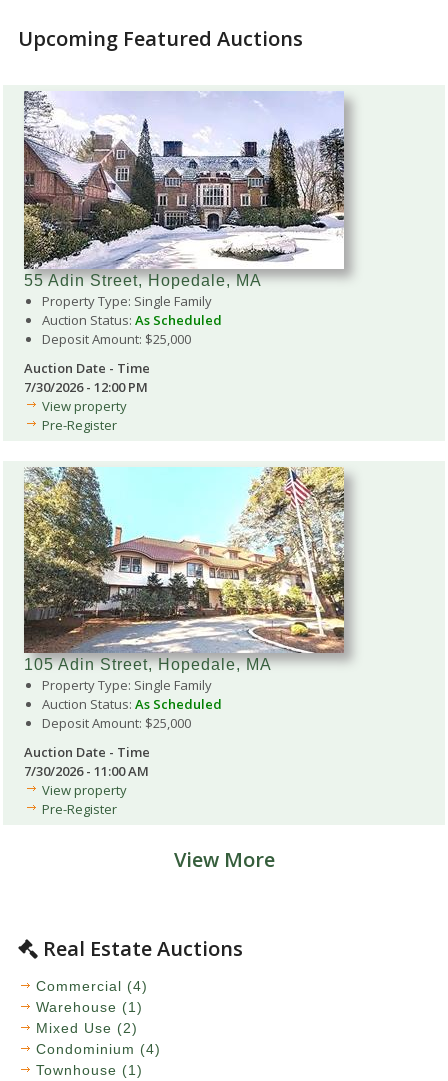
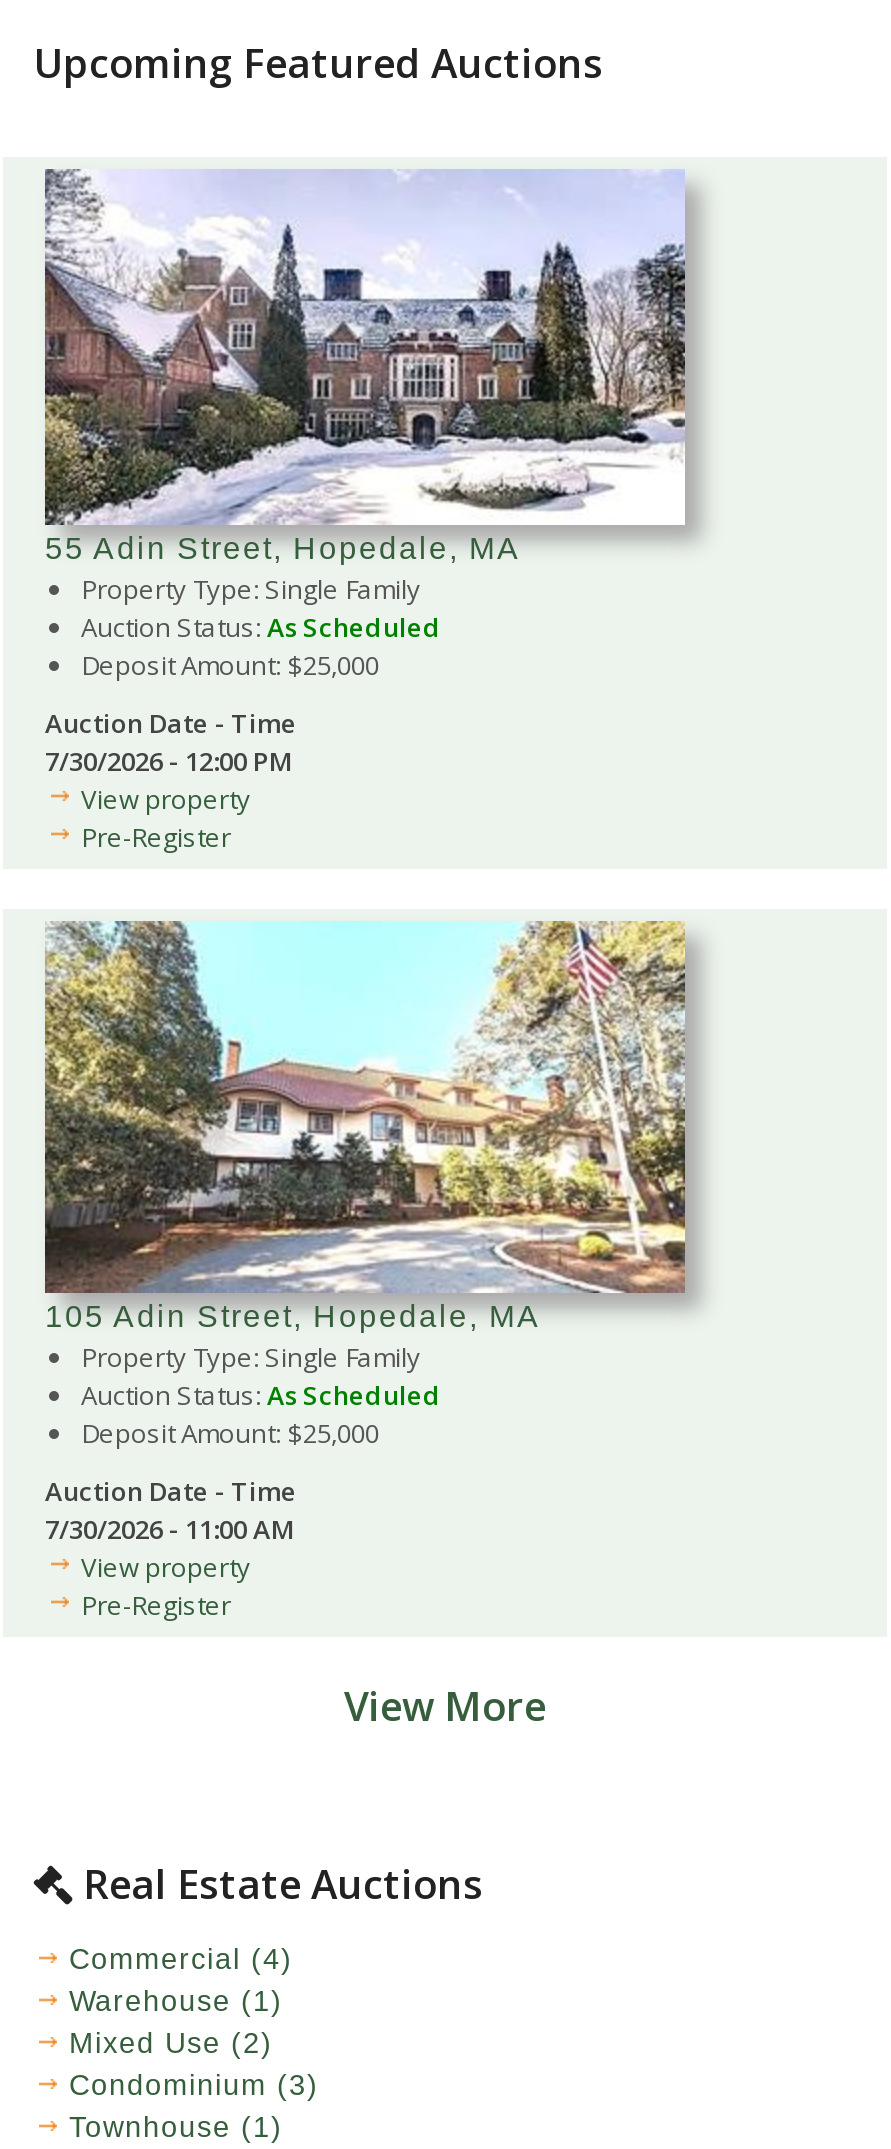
[36,1041,161,1057] Condominium (4) -> [69,2069,319,2101] Condominium (3)

